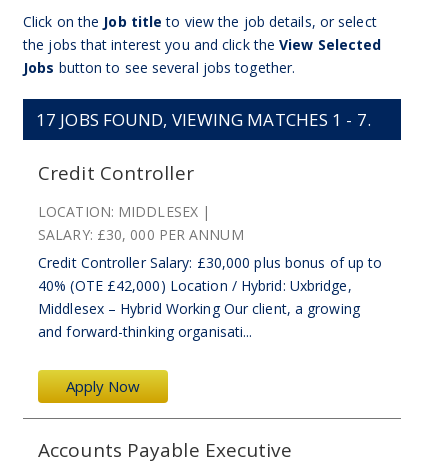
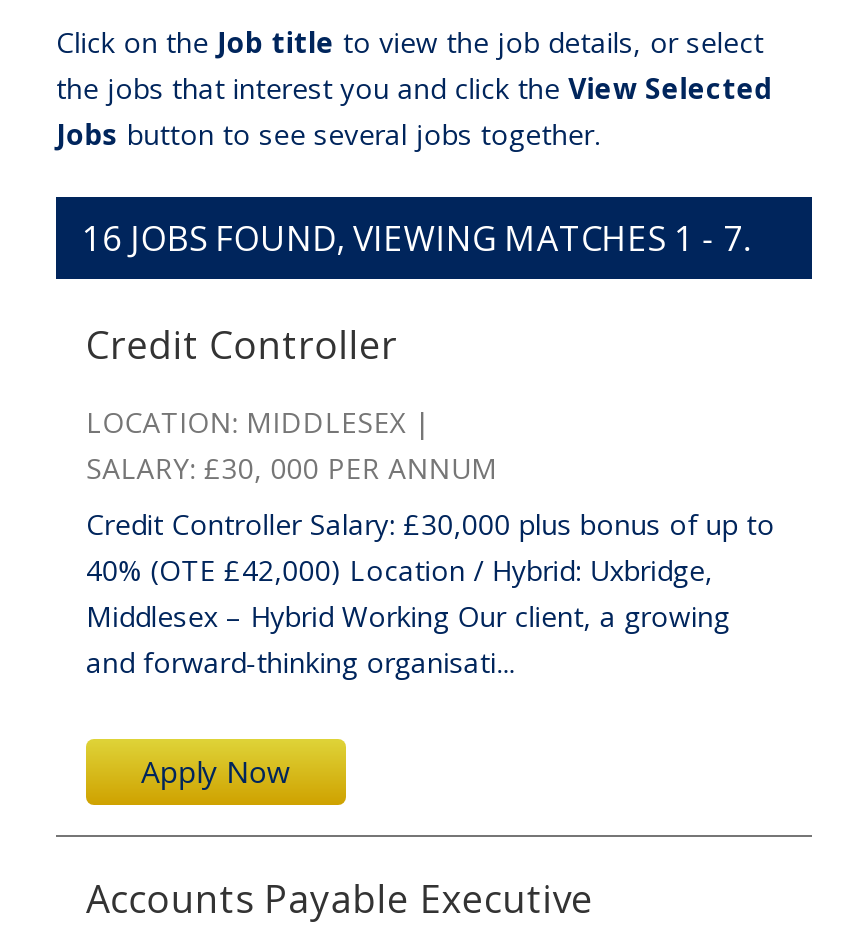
[36,108,371,131] 17 JOBS FOUND, VIEWING MATCHES 1 - 7. -> [82,215,751,261] 16 JOBS FOUND, VIEWING MATCHES 1 - 7.

